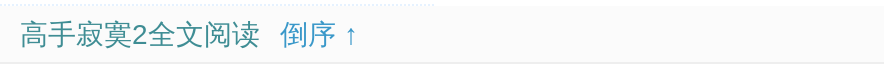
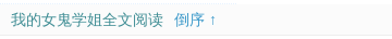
[20,19,260,51] 高手寂寞2全文阅读 -> [11,11,163,29] 我的女鬼学姐全文阅读

